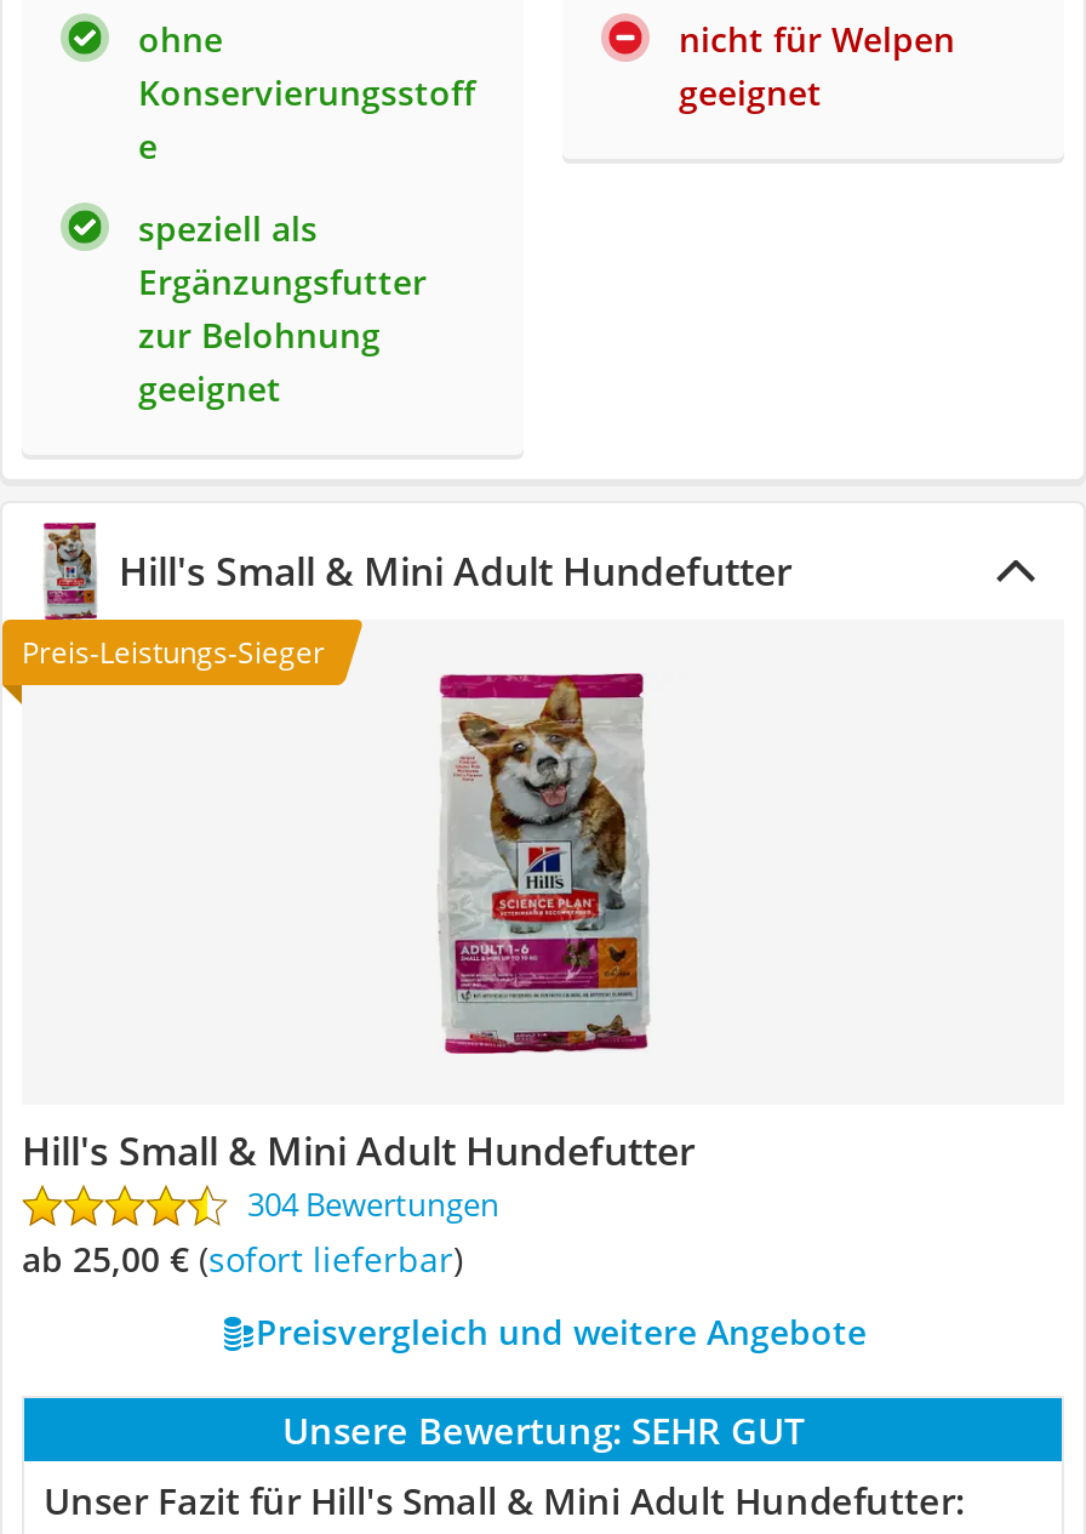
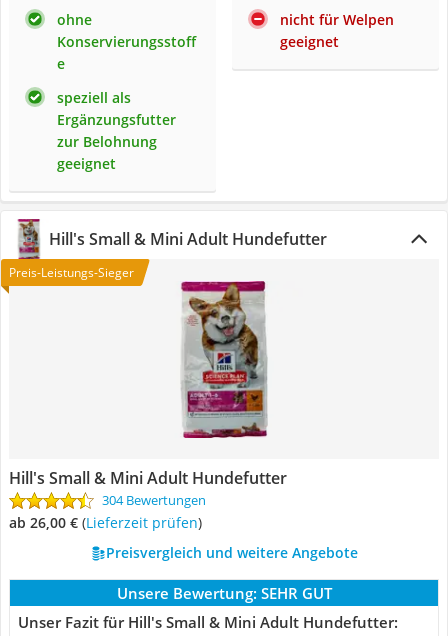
[22,1236,463,1282] ab 25,00 €( Sofort lieferbar) -> [9,513,202,532] ab 26,00 €(Lieferzeit prüfen)

